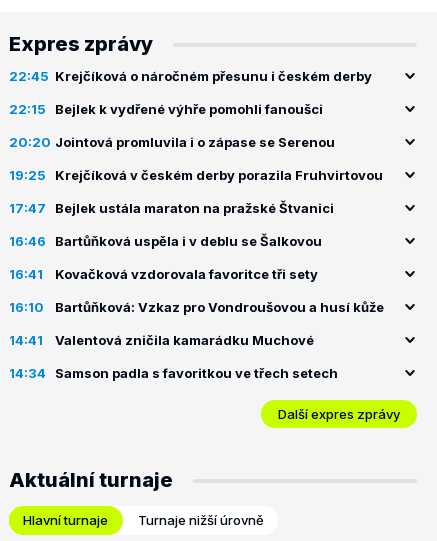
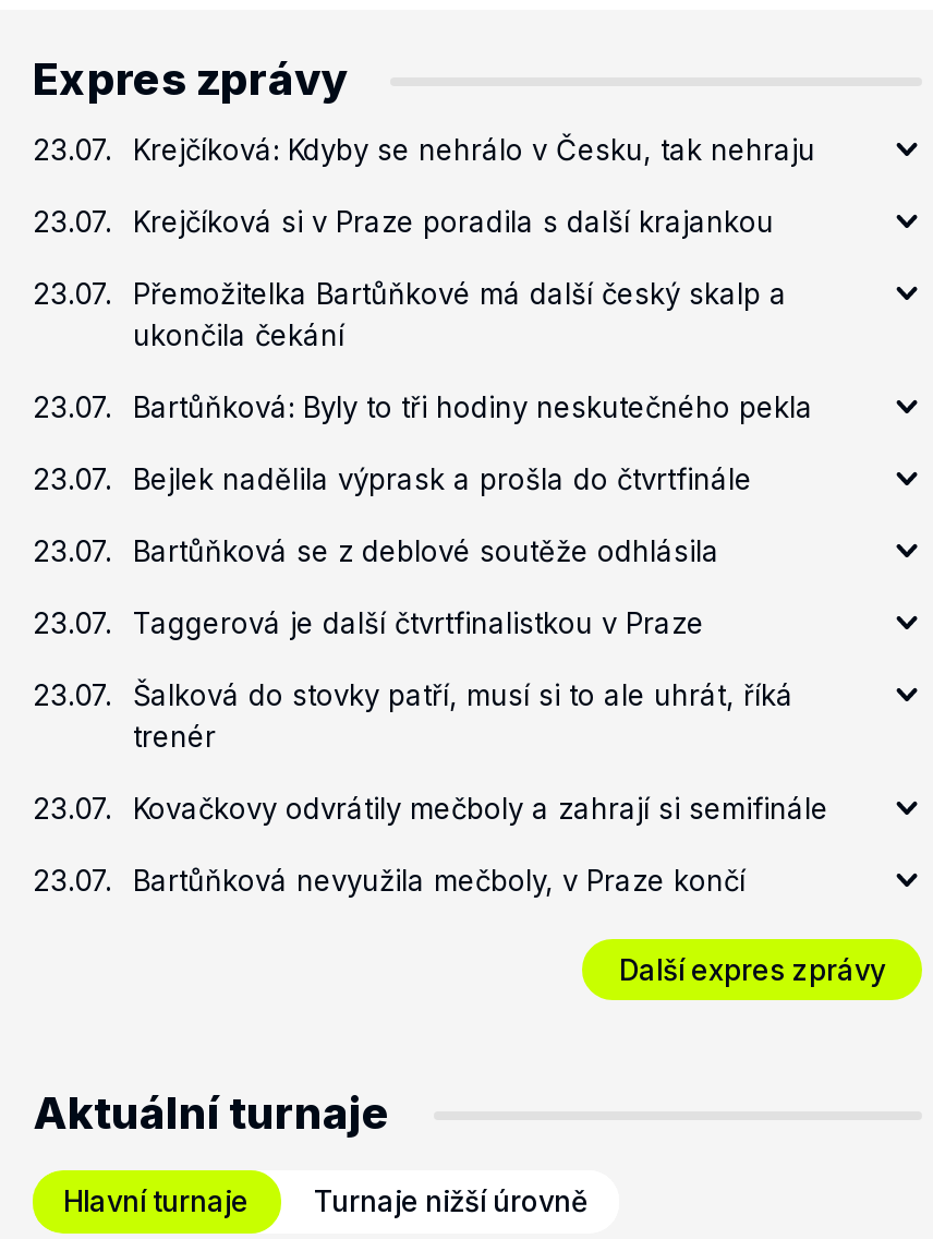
[9,68,372,84] 22:45 Krejčíková o náročném přesunu i českém derby -> [33,132,815,167] 23.07. | Krejčíková: Kdyby se nehrálo v Česku, tak nehraju
[9,101,323,117] 22:15 Bejlek k vydřené výhře pomohli fanoušci -> [33,204,774,239] 23.07. | Krejčíková si v Praze poradila s další krajankou
[9,134,335,150] 20:20 Jointová promluvila i o zápase se Serenou -> [33,276,787,352] 23.07. | Přemožitelka Bartůňkové má další český skalp a | ukončila čekání
[9,167,383,183] 19:25 Krejčíková v českém derby porazila Fruhvirtovou -> [33,389,813,424] 23.07. | Bartůňková: Byly to tři hodiny neskutečného pekla
[9,200,334,216] 17:47 Bejlek ustála maraton na pražské Štvanici -> [33,461,752,496] 23.07. | Bejlek nadělila výprask a prošla do čtvrtfinále
[9,233,322,249] 16:46 Bartůňková uspěla i v deblu se Šalkovou -> [33,533,719,568] 23.07. | Bartůňková se z deblové soutěže odhlásila
[9,266,318,282] 16:41 | Kovačková vzdorovala favoritce tři sety -> [33,605,704,640] 23.07. | Taggerová je další čtvrtfinalistkou v Praze
[9,299,384,315] 16:10 | Bartůňková: Vzkaz pro Vondroušovou a husí kůže -> [33,677,793,754] 23.07. | Šalková do stovky patří, musí si to ale uhrát, říká | trenér
[9,332,314,348] 14:41 | Valentová zničila kamarádku Muchové -> [33,791,828,826] 23.07. | Kovačkovy odvrátily mečboly a zahrají si semifinále
[9,365,338,381] 14:34 Samson padla s favoritkou ve třech setech -> [33,863,746,898] 23.07. | Bartůňková nevyužila mečboly, v Praze končí

